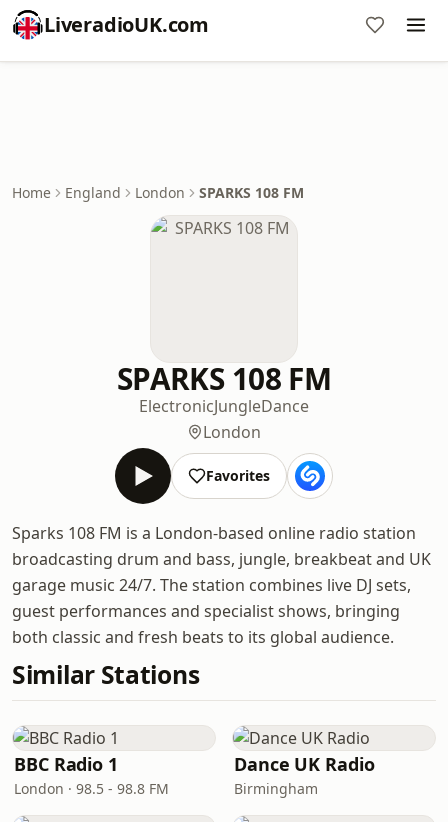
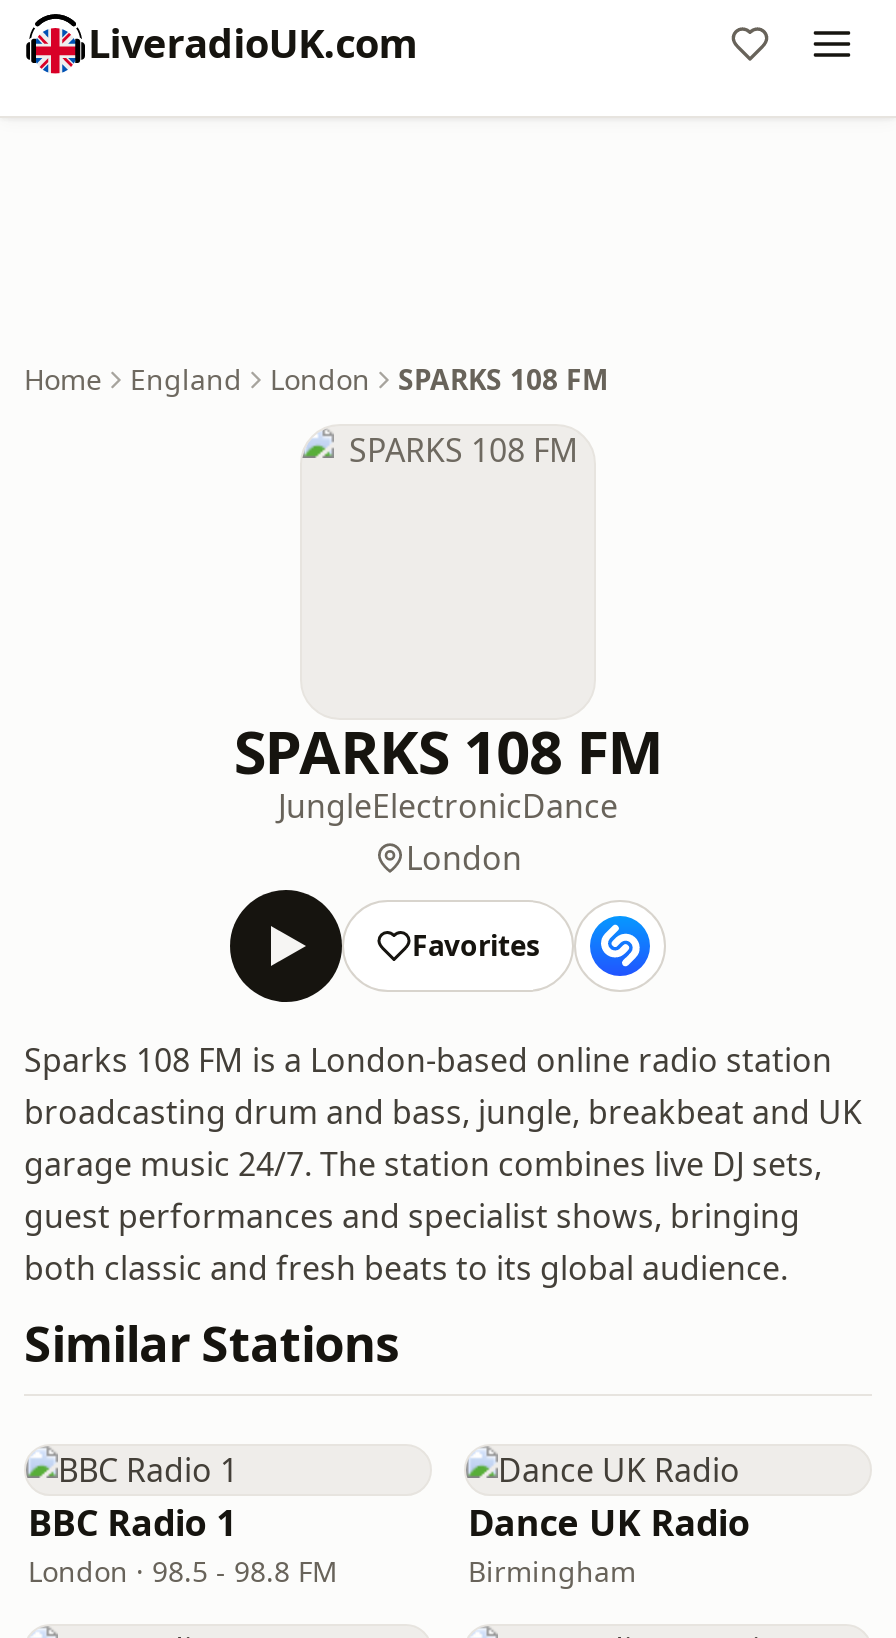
[139,395,309,417] ElectronicJungleDance -> [278,784,618,828] JungleElectronicDance

